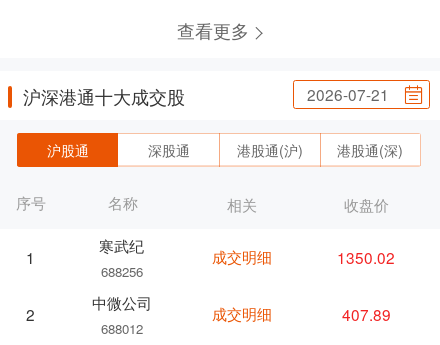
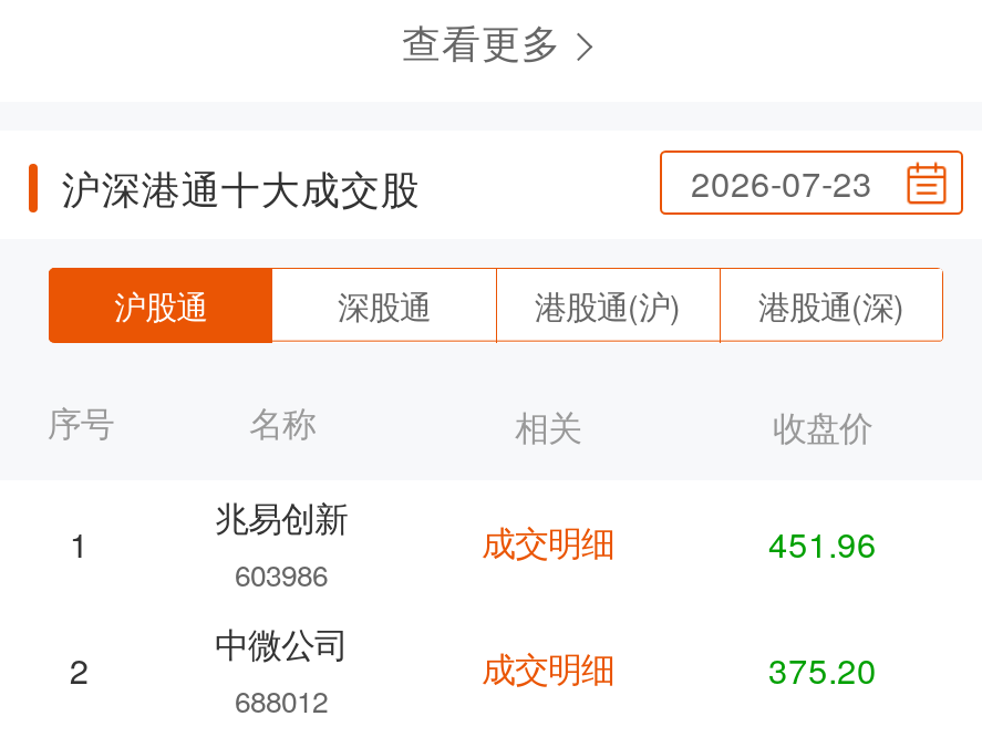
[307,83,389,105] 2026-07-21 -> [691,158,872,206] 2026-07-23
[99,233,144,280] 寒武纪 | 688256 -> [215,490,347,594] 兆易创新 | 603986
[337,245,395,267] 1350.02 -> [768,517,877,565] 451.96
[342,302,391,324] 407.89 -> [768,643,877,692] 375.20

